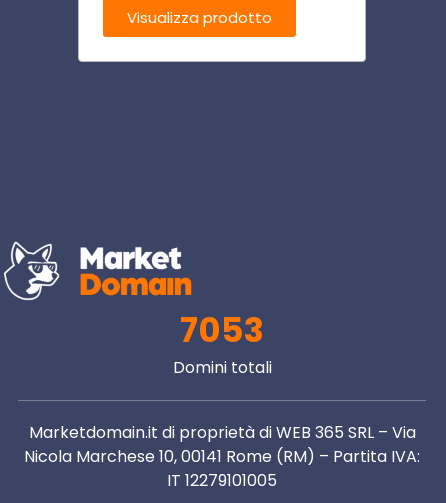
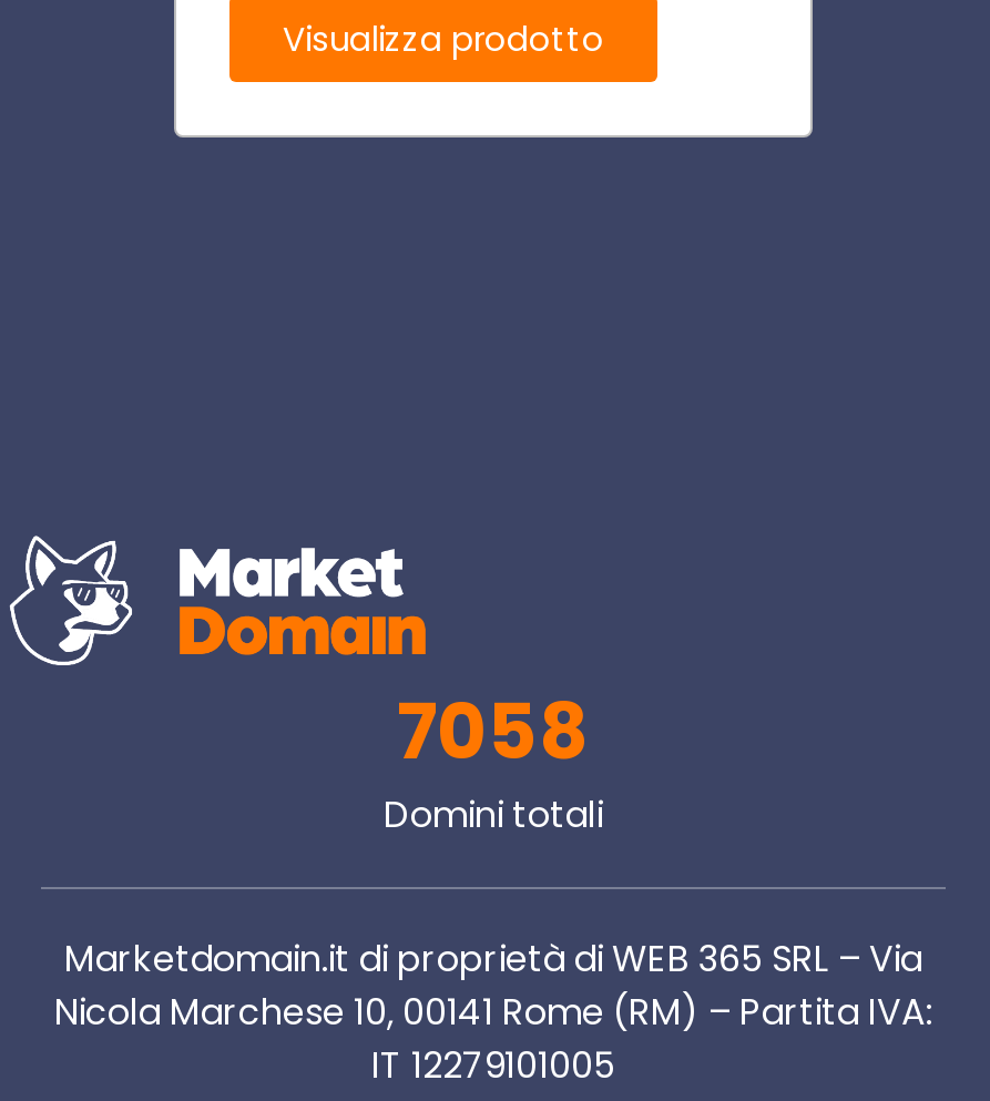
[180,306,264,354] 7053 -> [397,679,590,785] 7058

